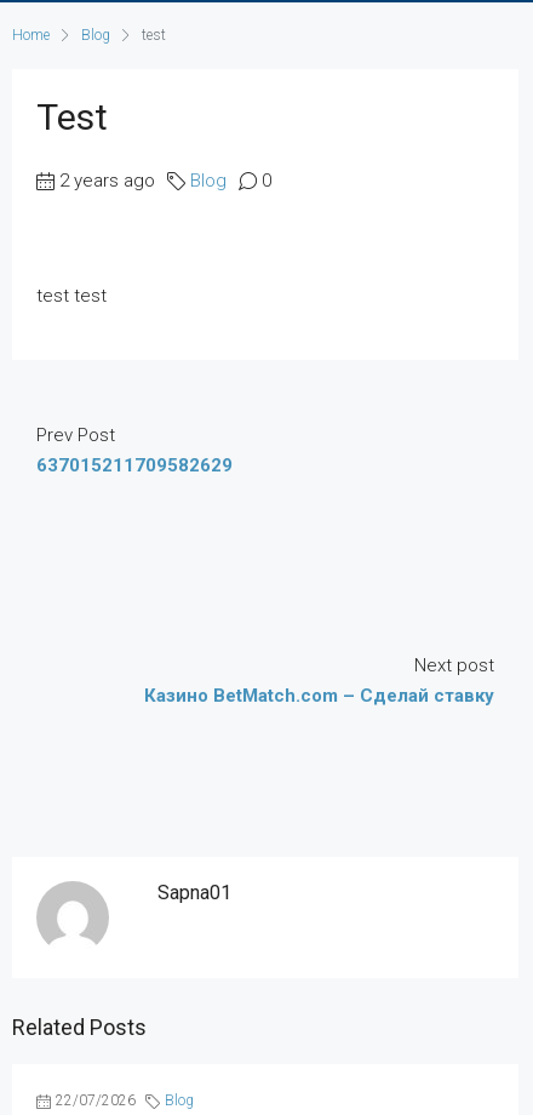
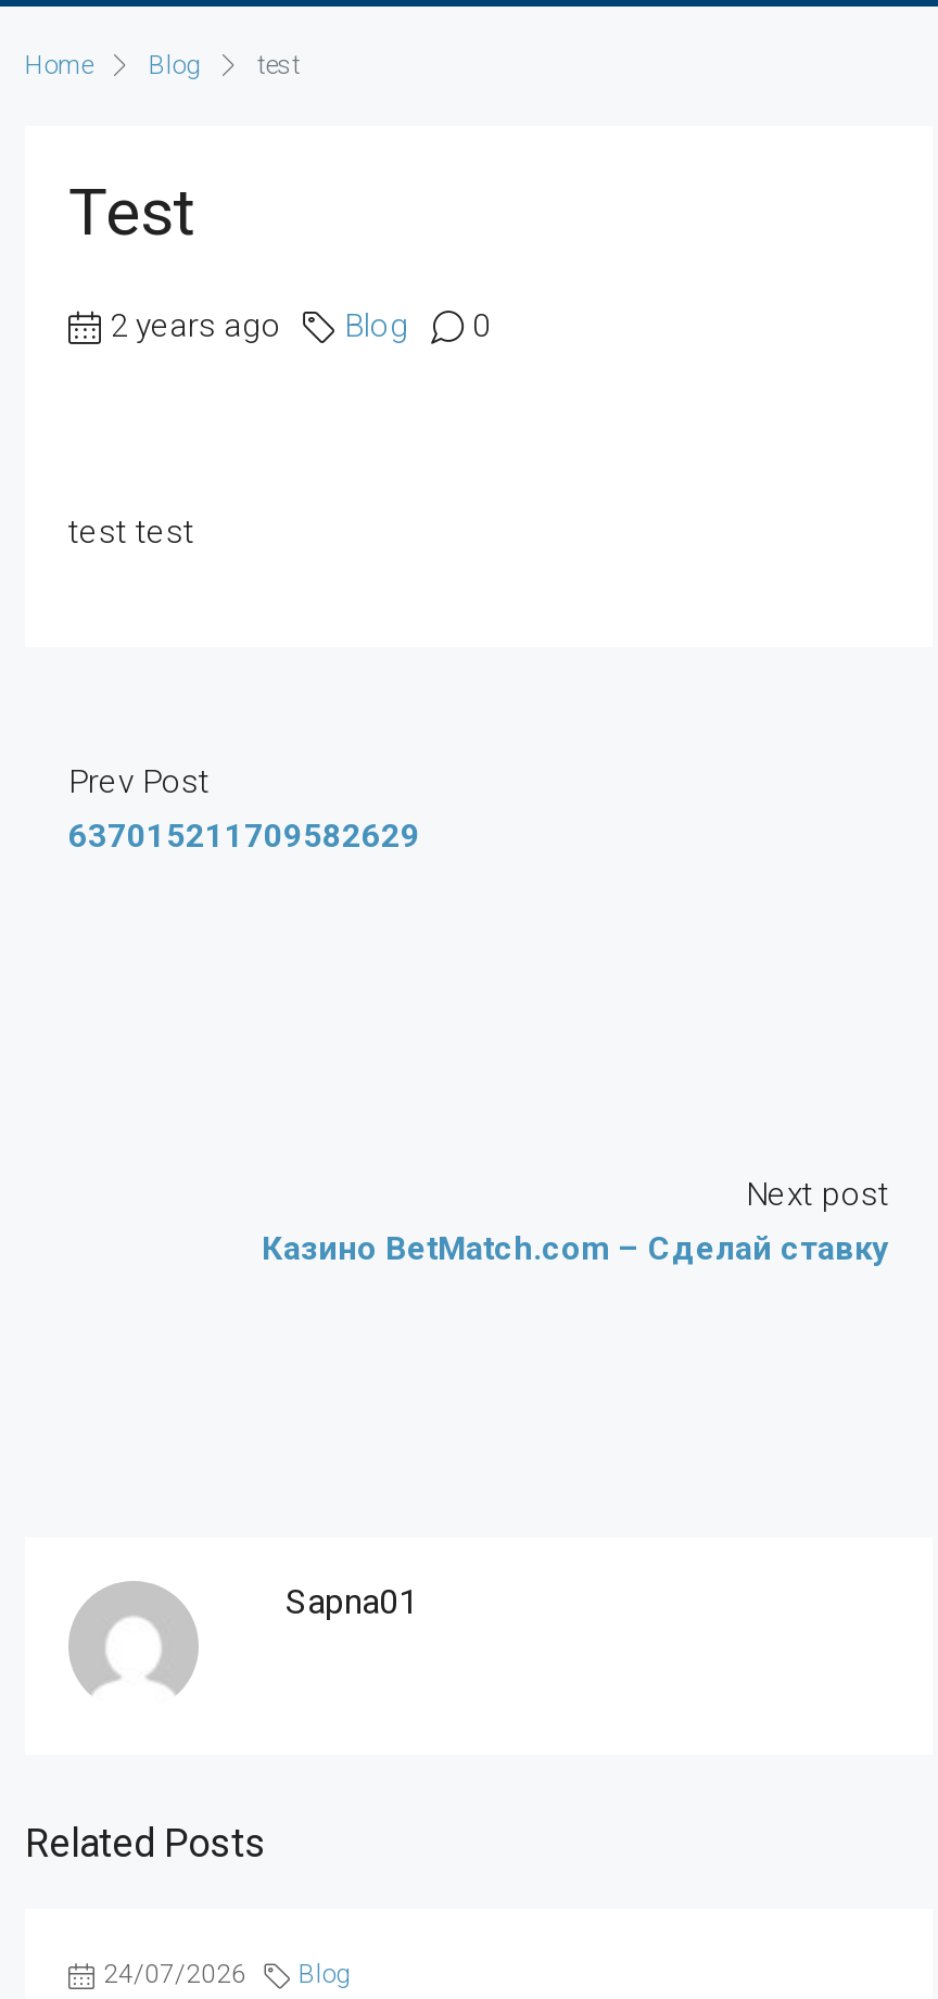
[56,1092,194,1109] 22/07/2026 Blog -> [103,1959,351,1989] 24/07/2026 Blog

